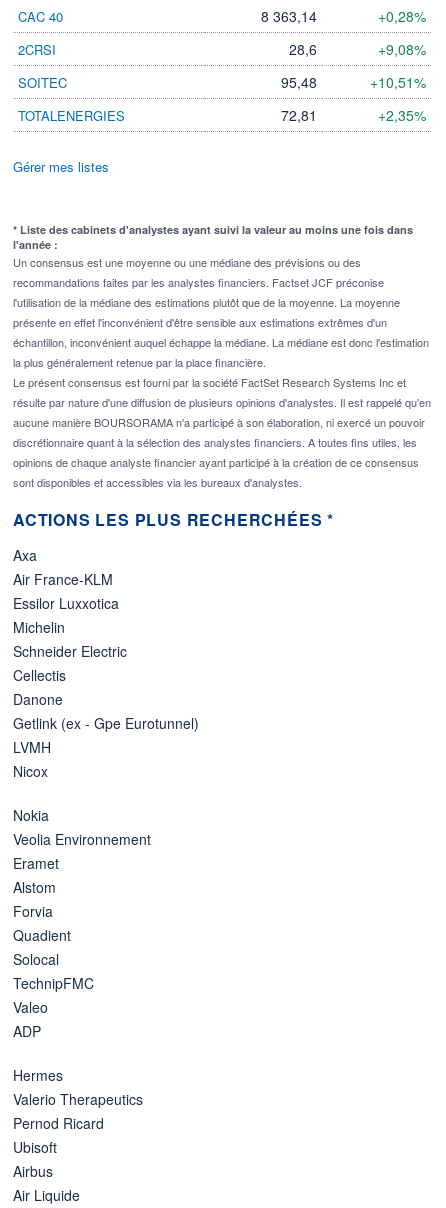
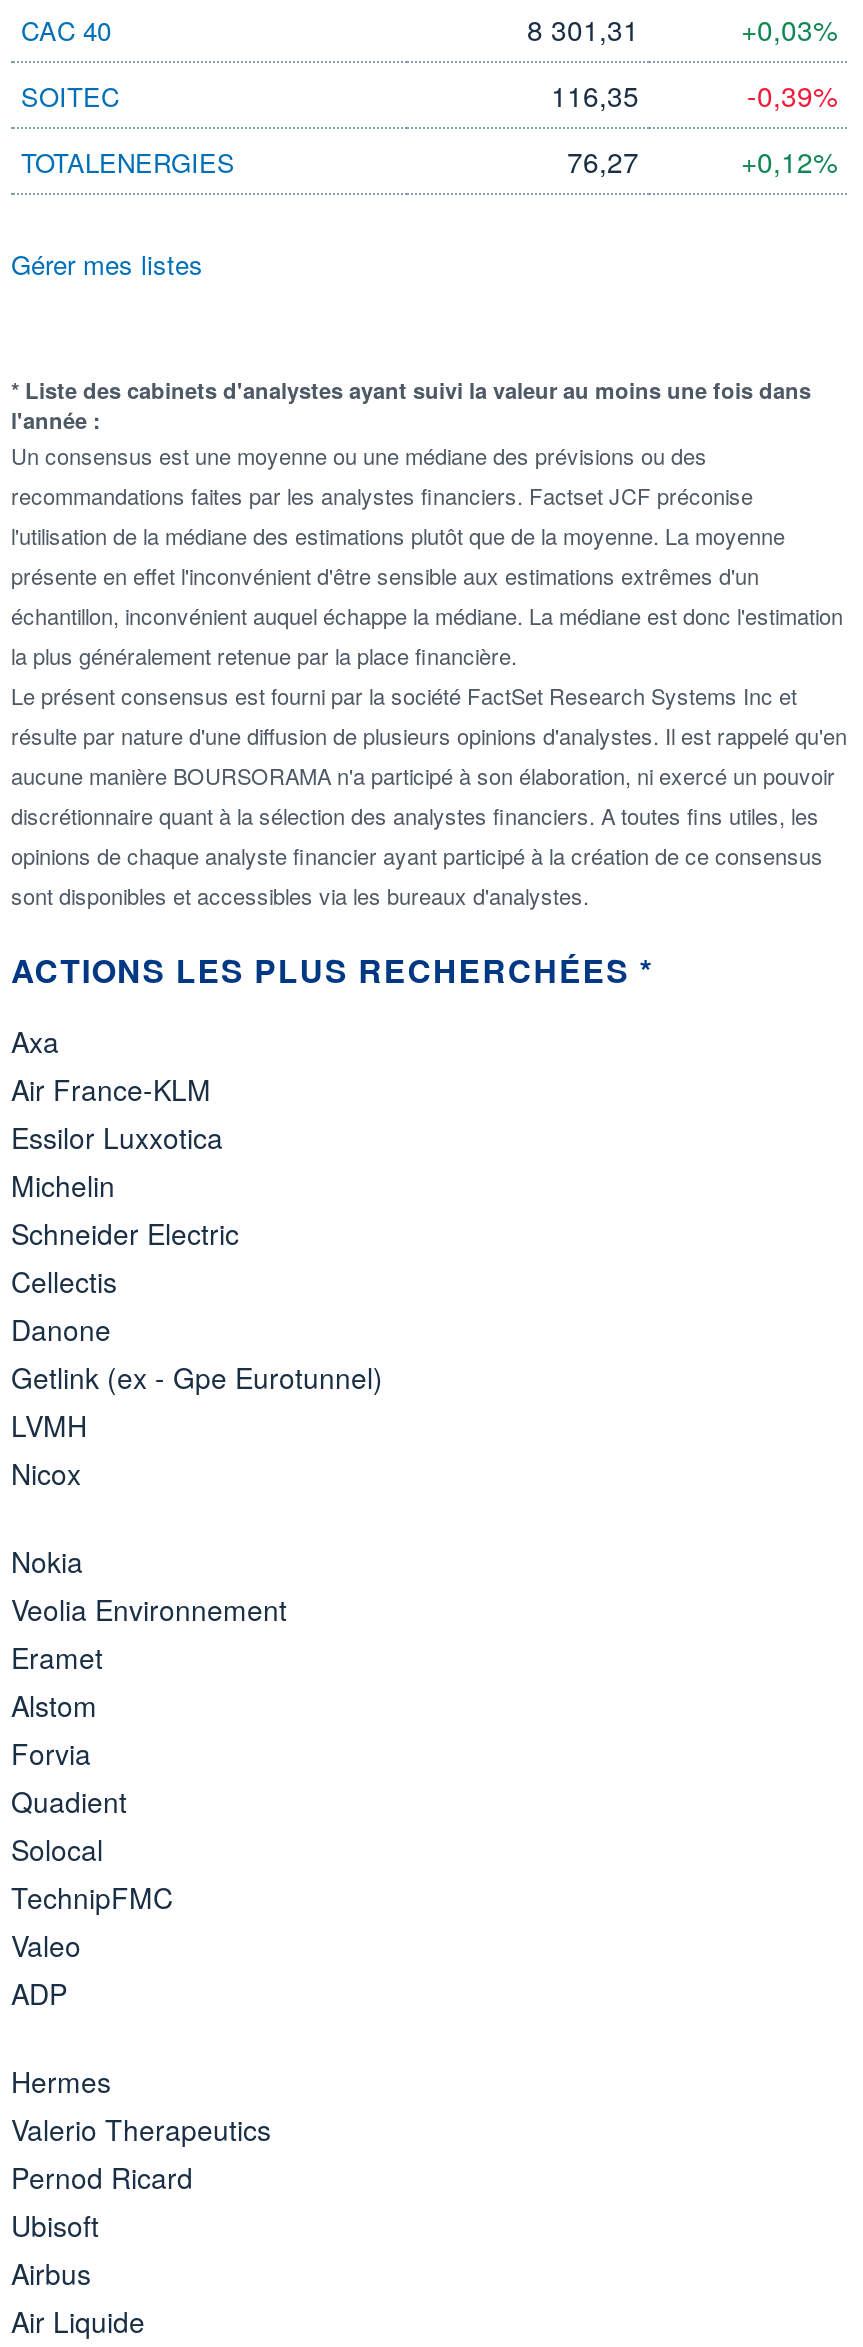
[18,6,426,59] 8 363,14 | +0,28% | 2CRSI | 28,6 | +9,08% -> [527,9,837,49] 8 301,31 | +0,03%
[281,72,317,92] 95,48 -> [551,75,639,115] 116,35
[370,72,426,92] +10,51% -> [747,75,837,115] -0,39%
[281,105,317,125] 72,81 -> [567,141,639,181] 76,27
[378,105,426,125] +2,35% -> [741,141,837,181] +0,12%

